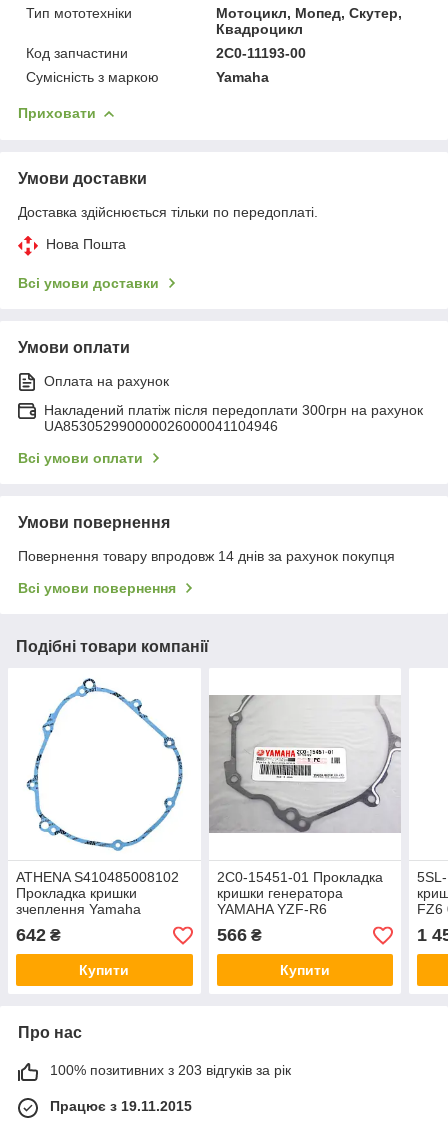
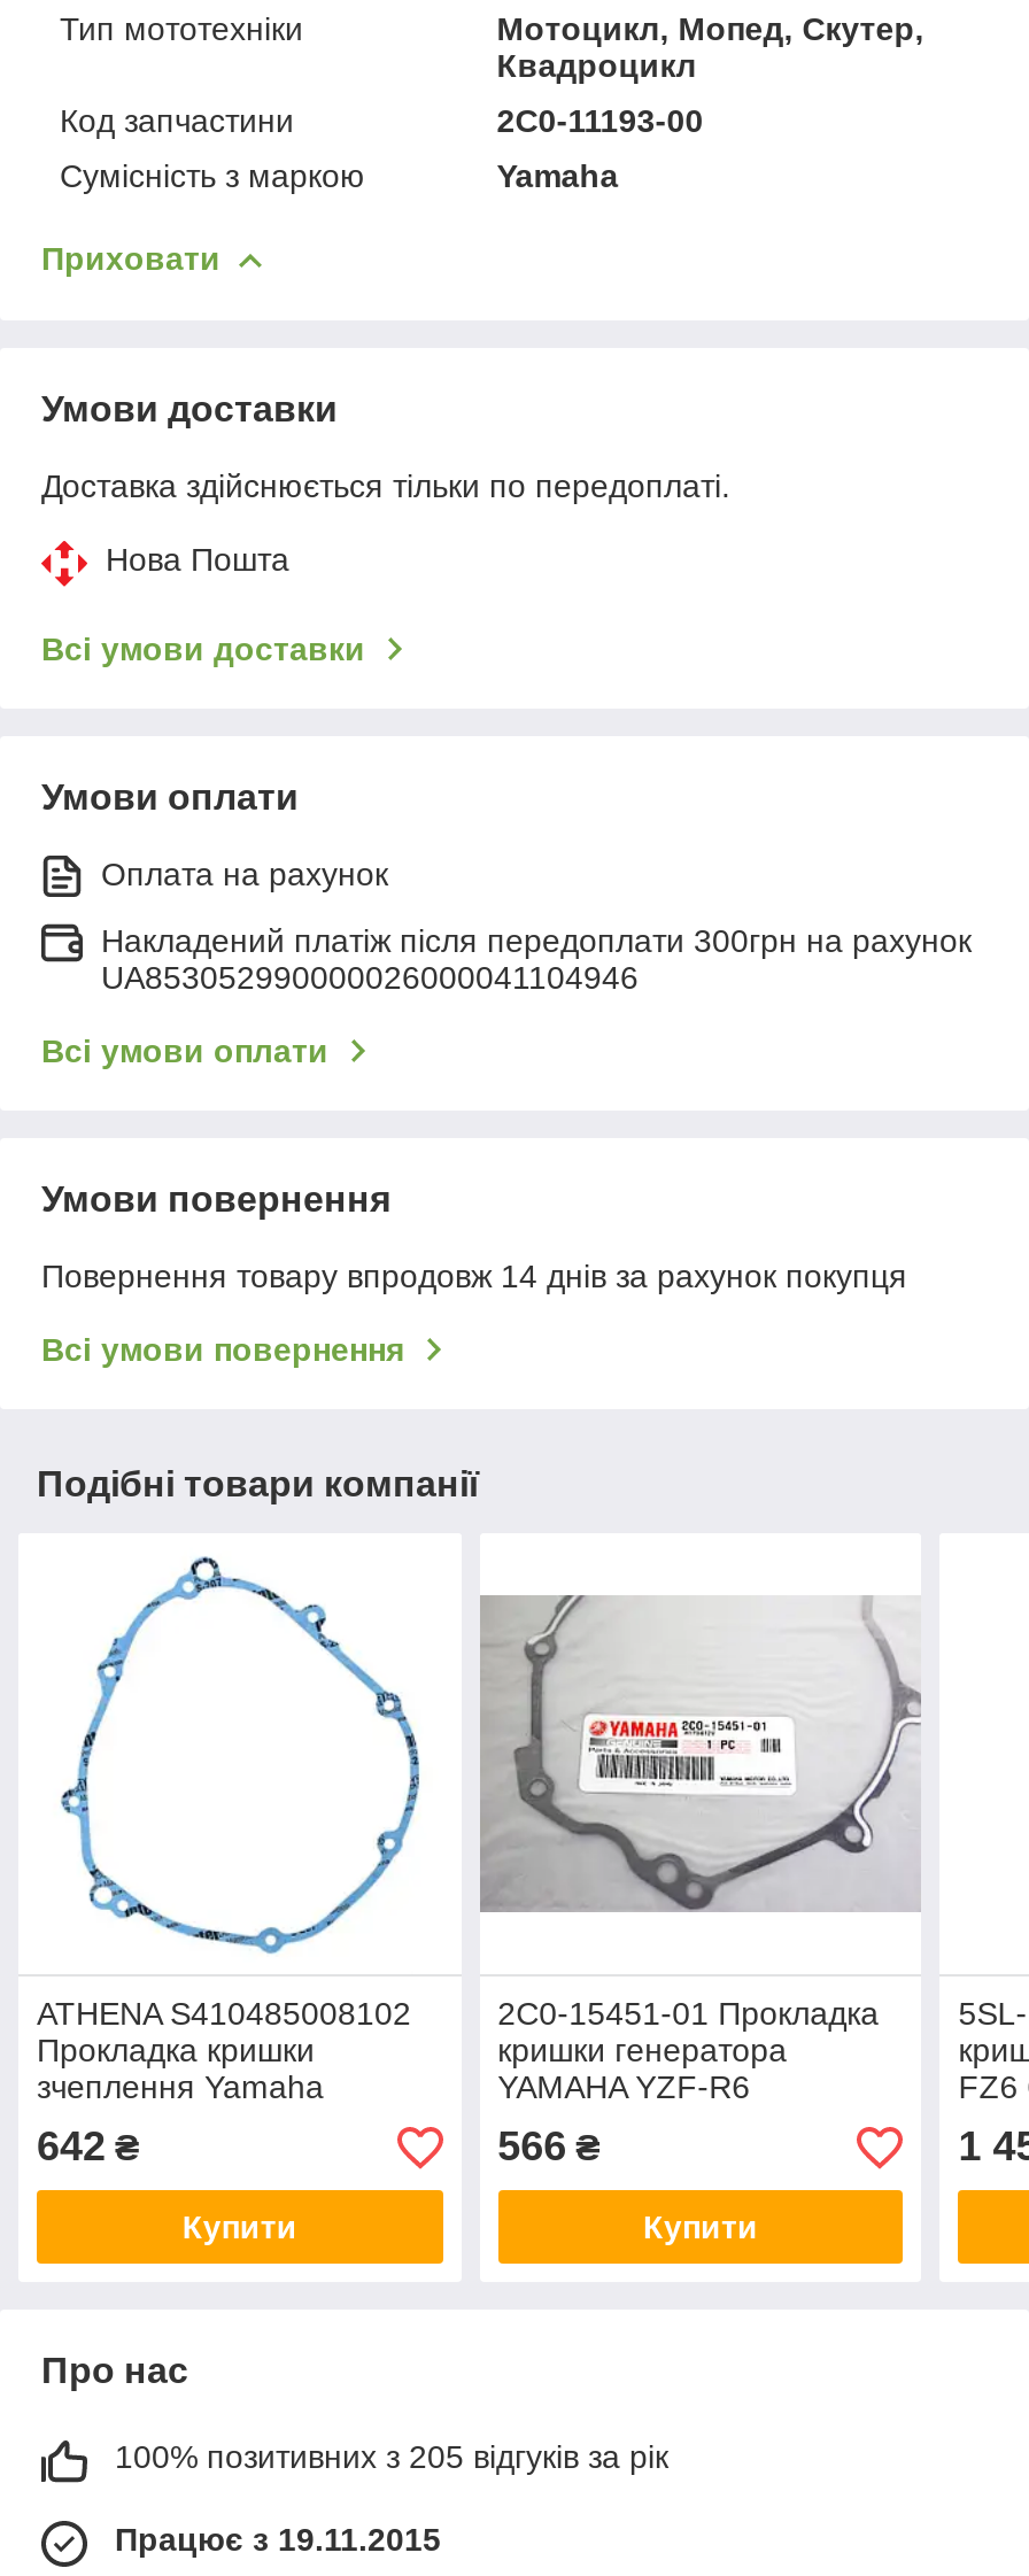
[50,1062,291,1078] 100% позитивних з 203 відгуків за рік -> [115,2439,668,2476] 100% позитивних з 205 відгуків за рік

